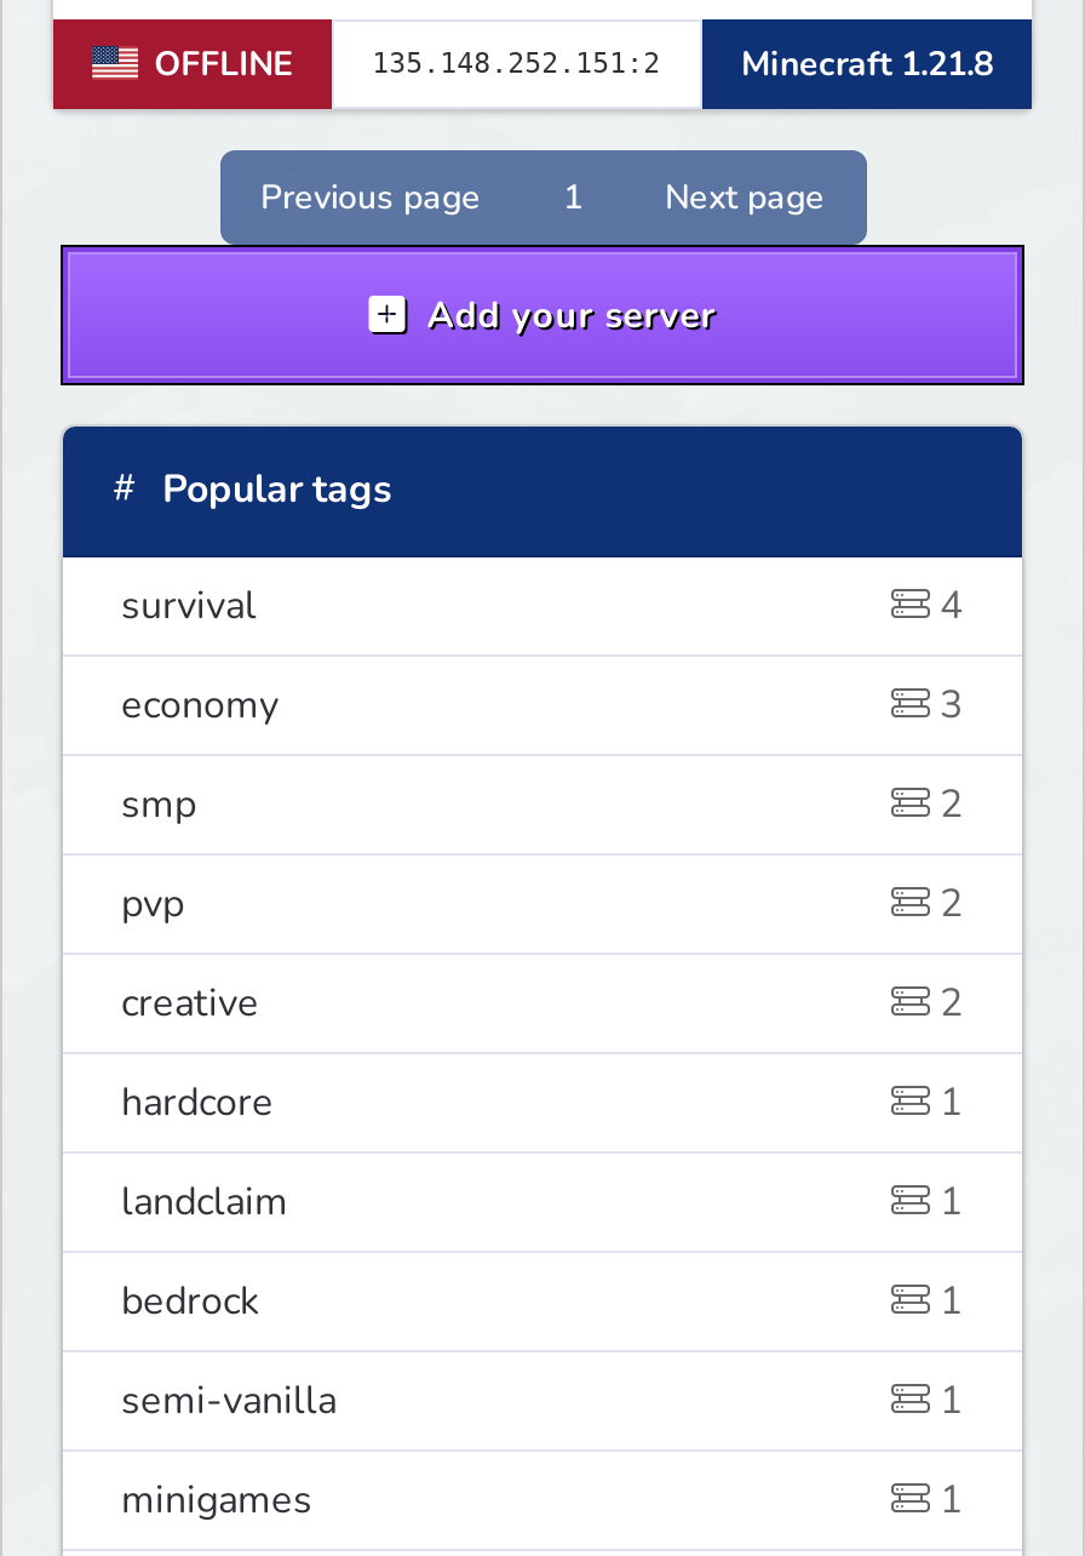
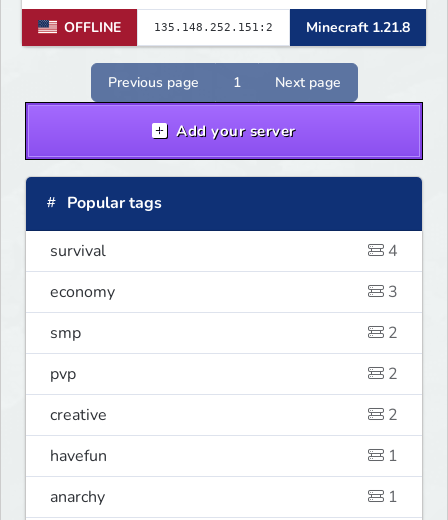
[121,1076,274,1129] hardcore -> [50,445,107,467] havefun
[121,1175,964,1527] landclaim | 1 | bedrock | 1 | semi-vanilla | 1 | minigames -> [50,486,105,508] anarchy

